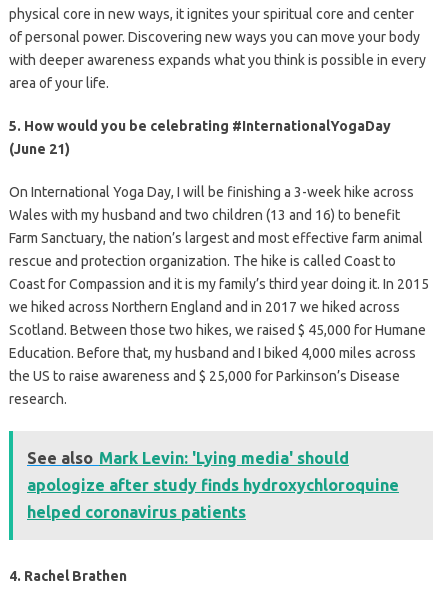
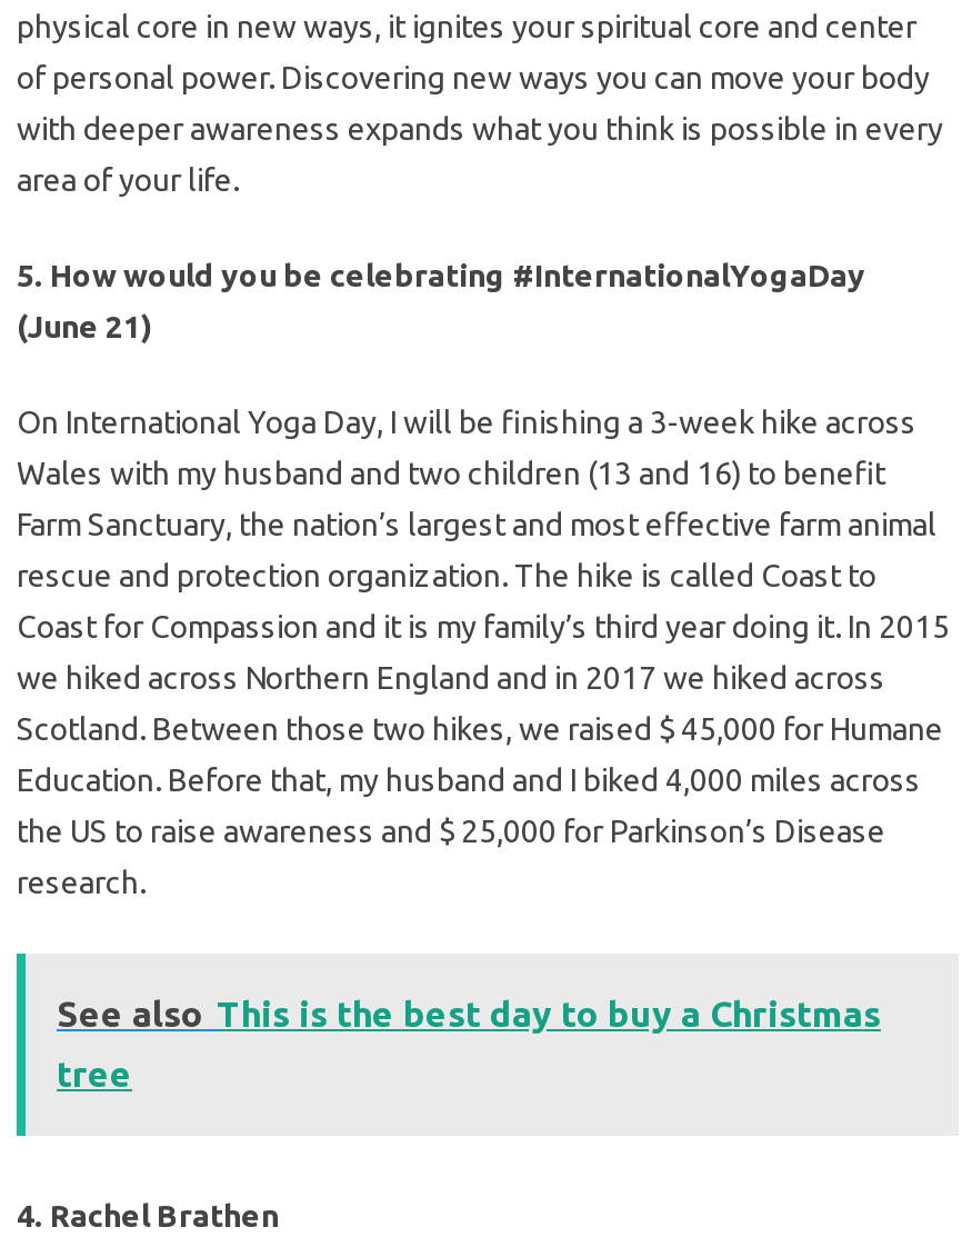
[27,449,399,521] See also Mark Levin: 'Lying media' should | apologize after study finds hydroxychloroquine | helped coronavirus patients -> [57,994,881,1094] See also This is the best day to buy a Christmas | tree

